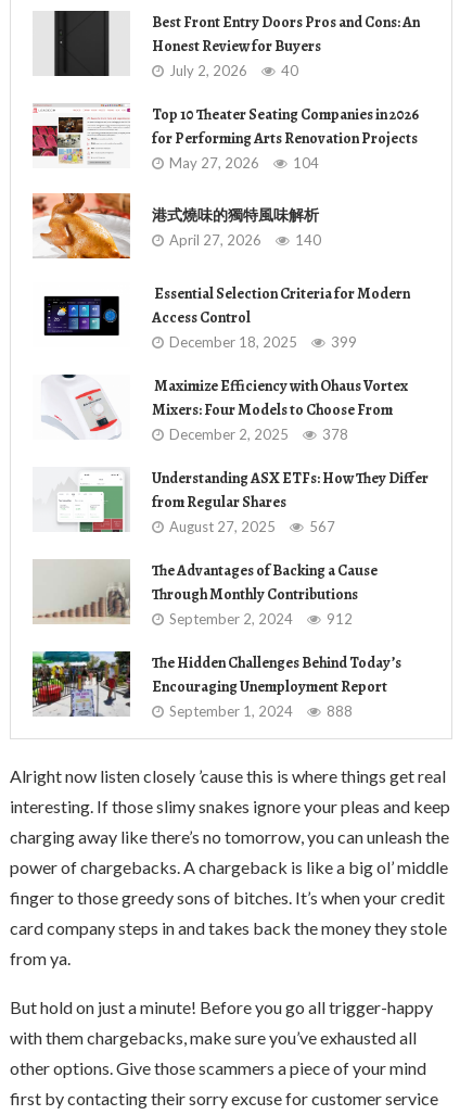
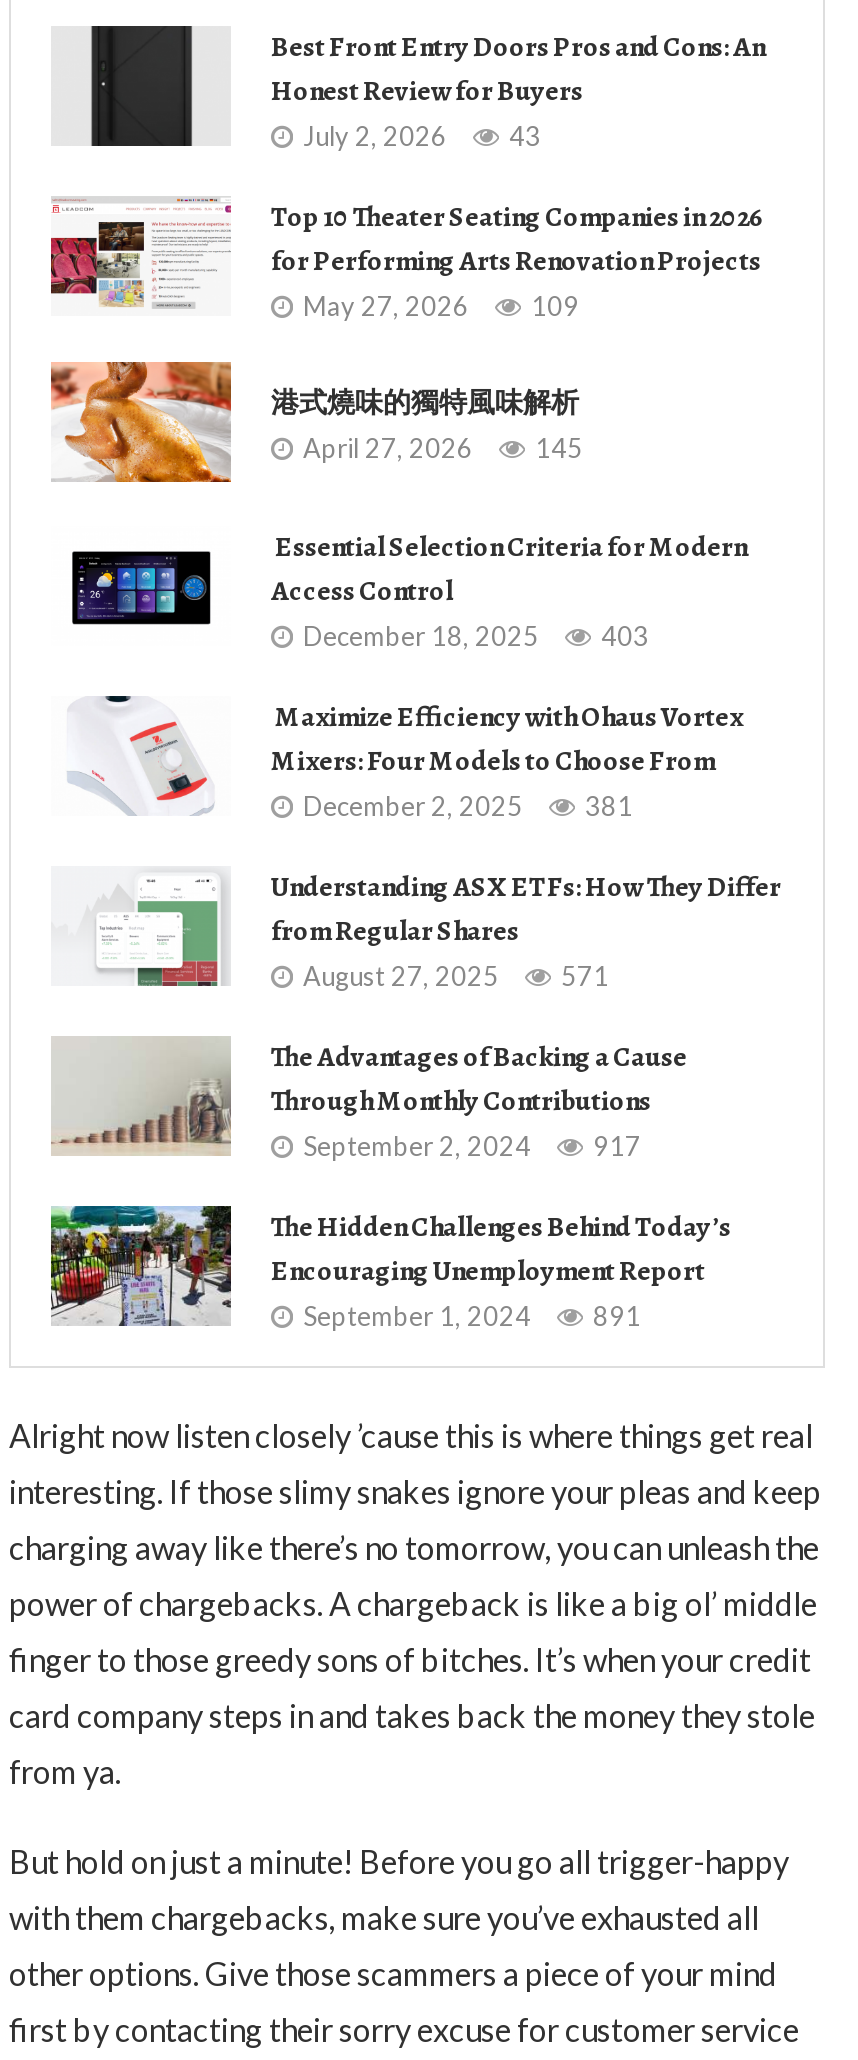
[169,62,298,79] July 2, 2026 40 -> [303,120,541,152] July 2, 2026 43
[169,154,319,172] May 27, 2026 104 -> [303,290,579,322] May 27, 2026 109
[169,232,321,249] April 27, 2026 140 -> [303,433,583,465] April 27, 2026 145
[169,333,357,351] December 18, 2025 399 -> [303,620,649,652] December 18, 2025 403
[169,426,348,443] December 2, 2025 378 -> [303,790,633,822] December 2, 2025 381
[169,518,335,535] August 27, 2025 567 -> [303,960,609,992] August 27, 2025 571
[169,610,353,628] September 2, 2024 912 -> [303,1130,641,1162] September 2, 2024 917
[169,702,353,720] September 1, 2024 888 -> [303,1300,641,1332] September 1, 2024 891

